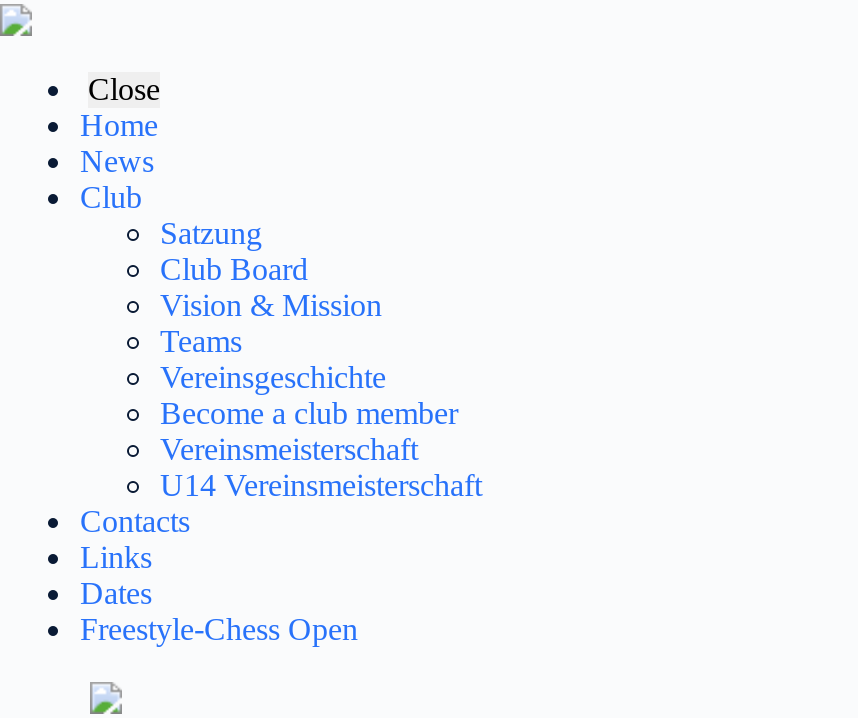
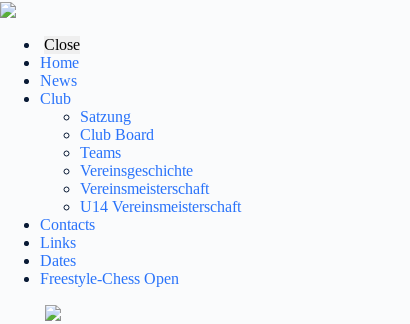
[160,289,382,323] Vision & Mission -> none
[160,397,458,431] Become a club member -> none

